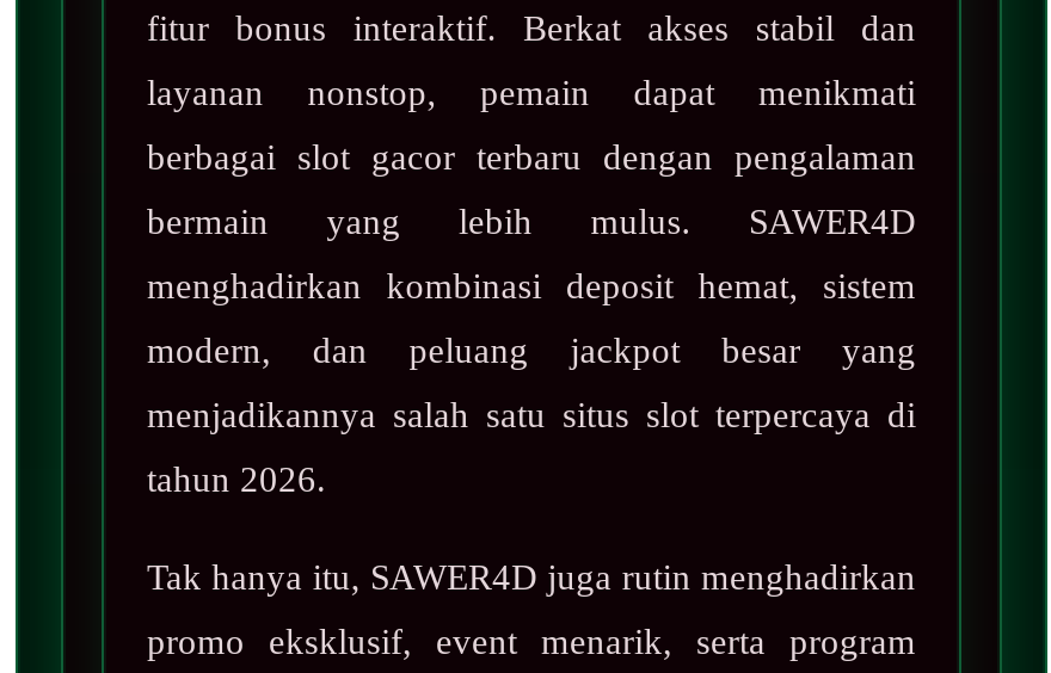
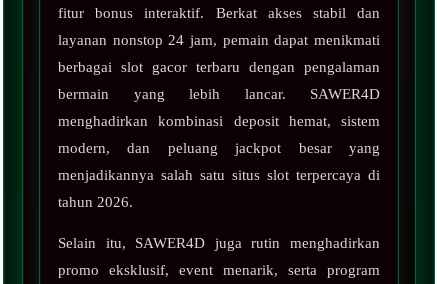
[147,75,916,113] layanan nonstop, pemain dapat menikmati -> [58,32,380,48] layanan nonstop 24 jam, pemain dapat menikmati
[147,204,916,242] bermain yang lebih mulus. SAWER4D -> [58,86,380,102] bermain yang lebih lancar. SAWER4D
[147,559,916,597] Tak hanya itu, SAWER4D juga rutin menghadirkan -> [58,235,380,251] Selain itu, SAWER4D juga rutin menghadirkan

